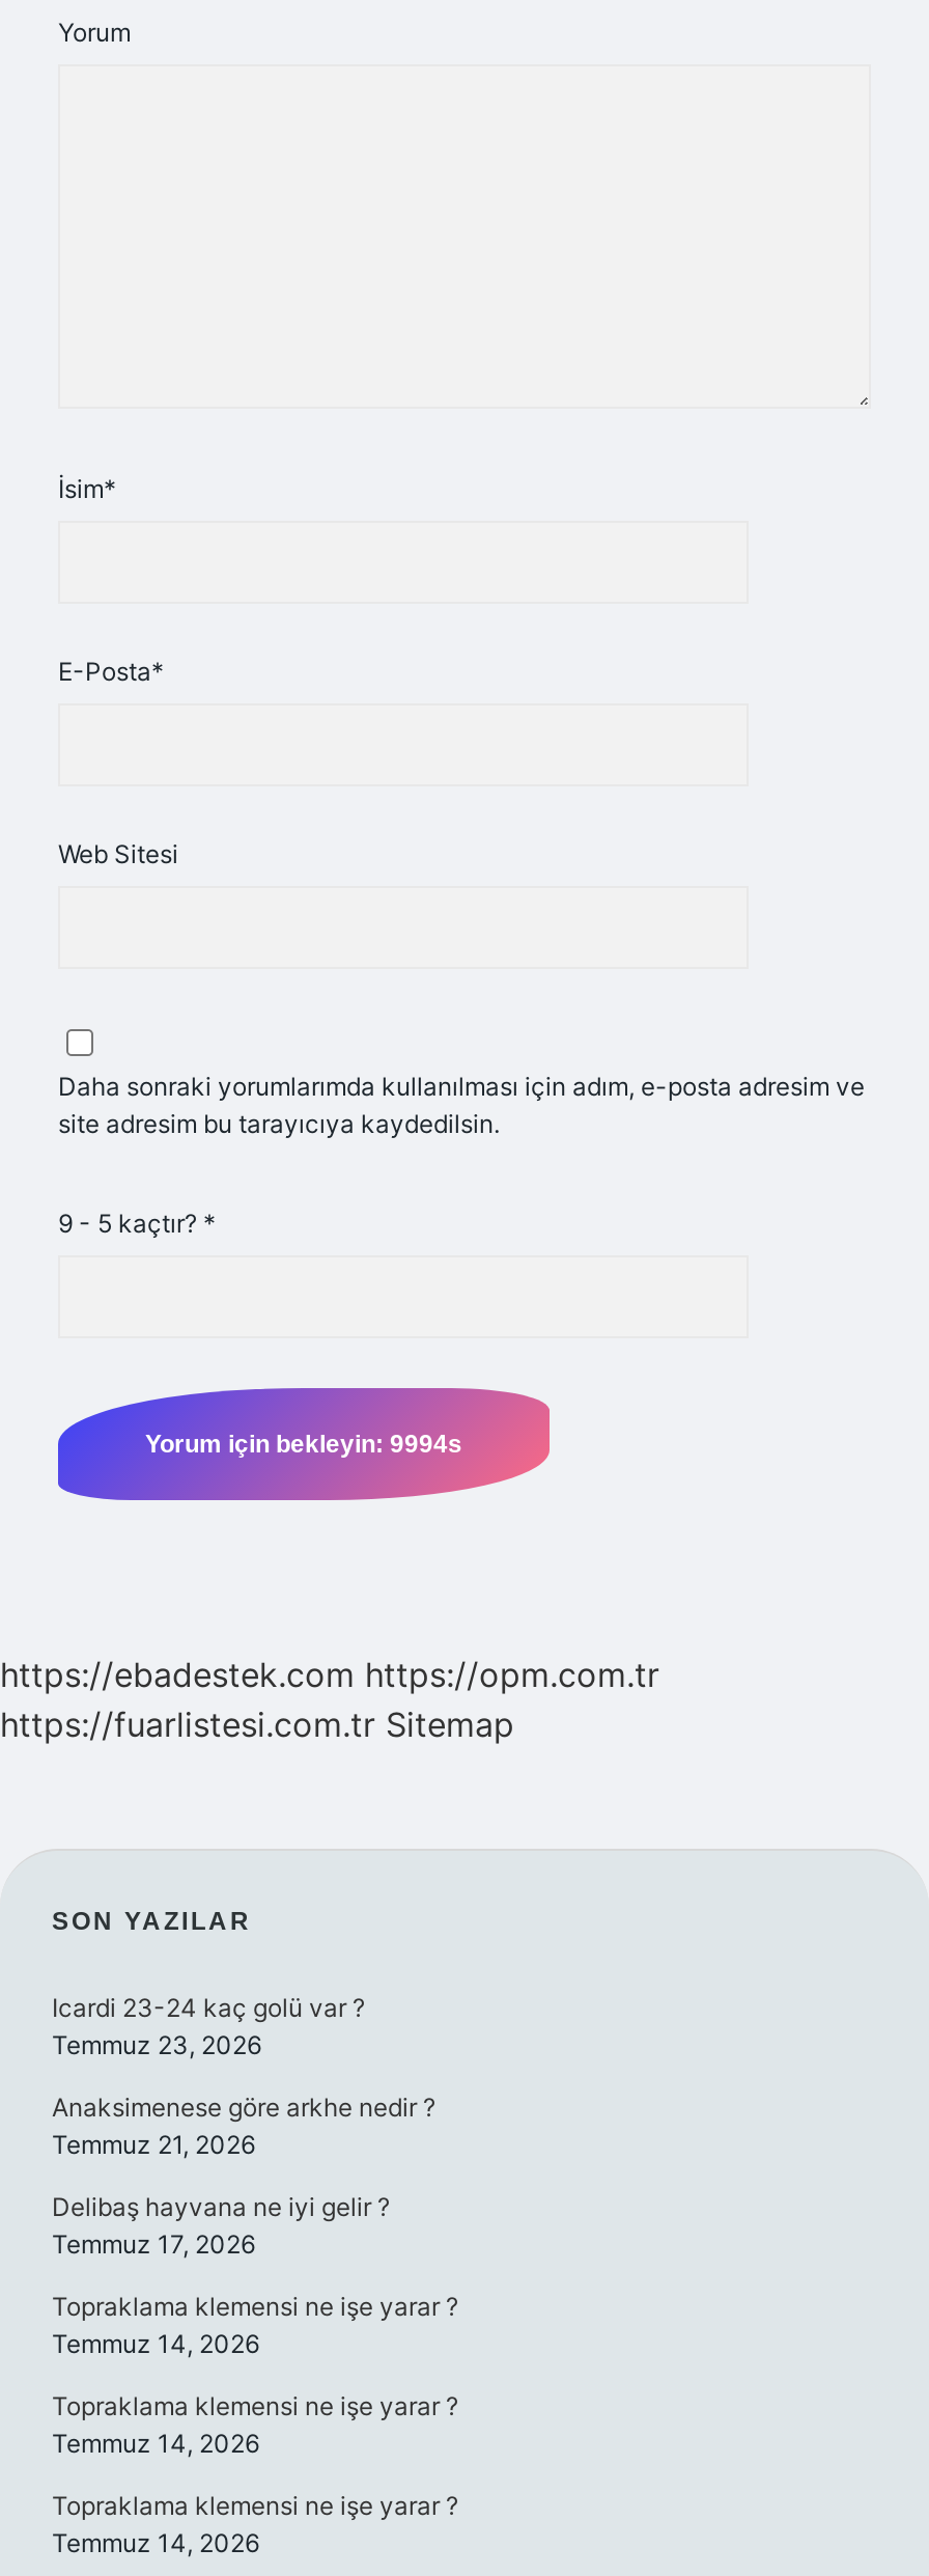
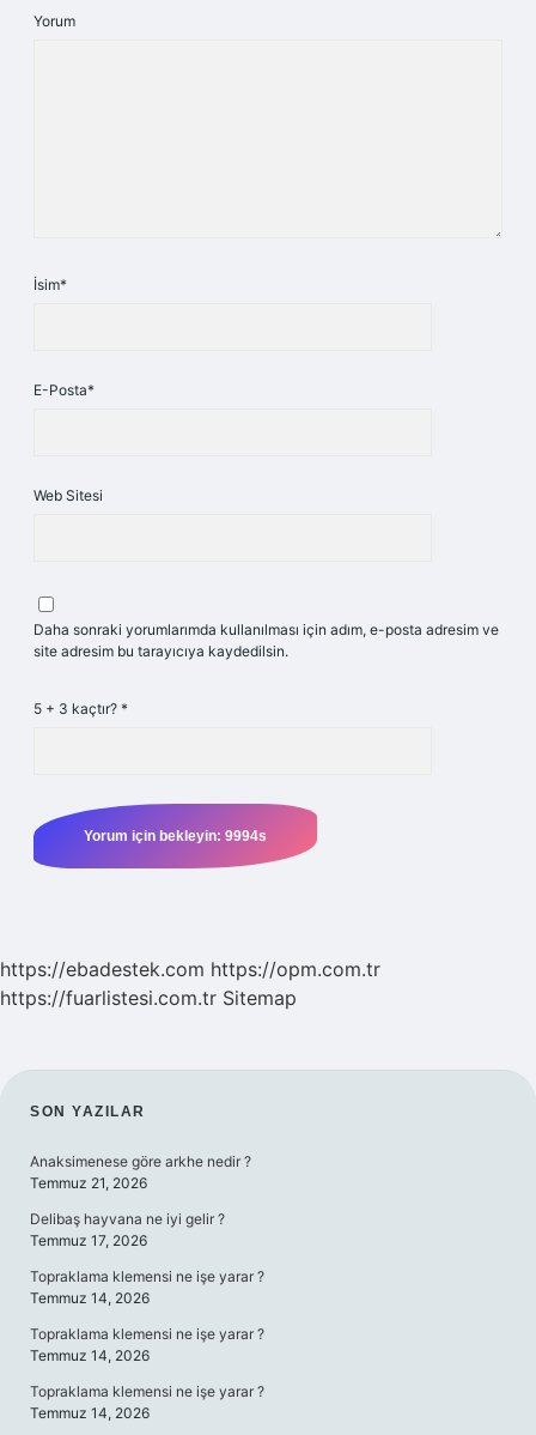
[58,1208,216,1239] 9 - 5 kaçtır? * -> [33,700,128,718] 5 + 3 kaçtır? *
[52,1992,365,2060] Icardi 23-24 kaç golü var ? | Temmuz 23, 2026 -> none

